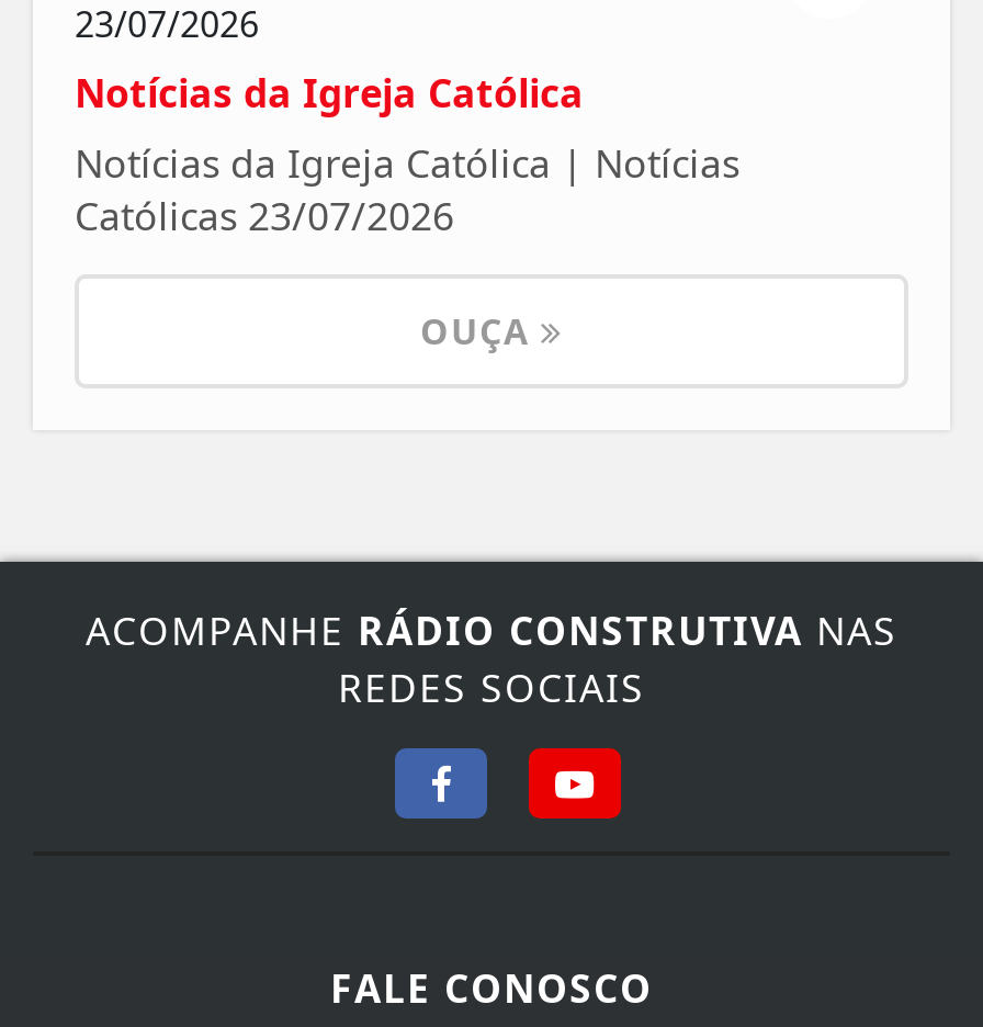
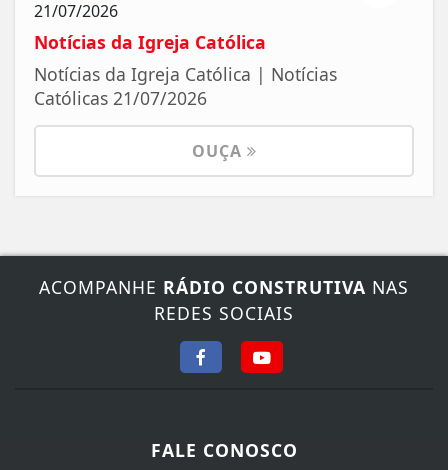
[75,189,454,241] Católicas 23/07/2026 -> [34,86,207,110] Católicas 21/07/2026

